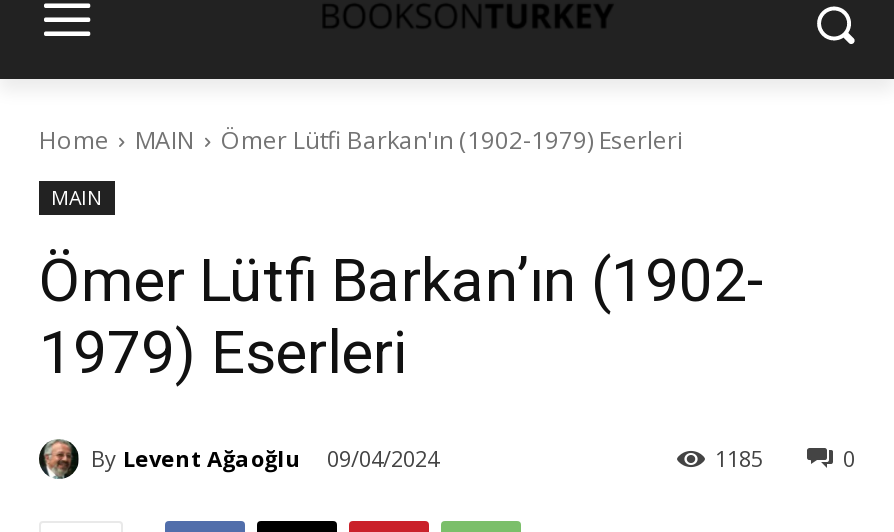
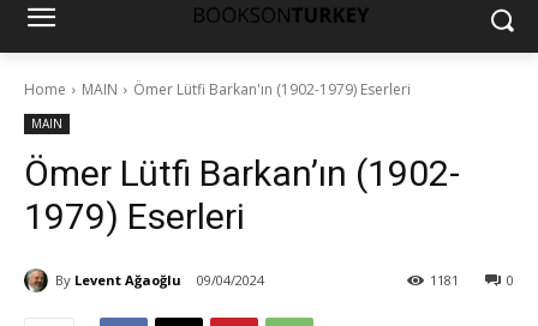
[715,443,763,473] 1185 -> [430,271,459,289] 1181

